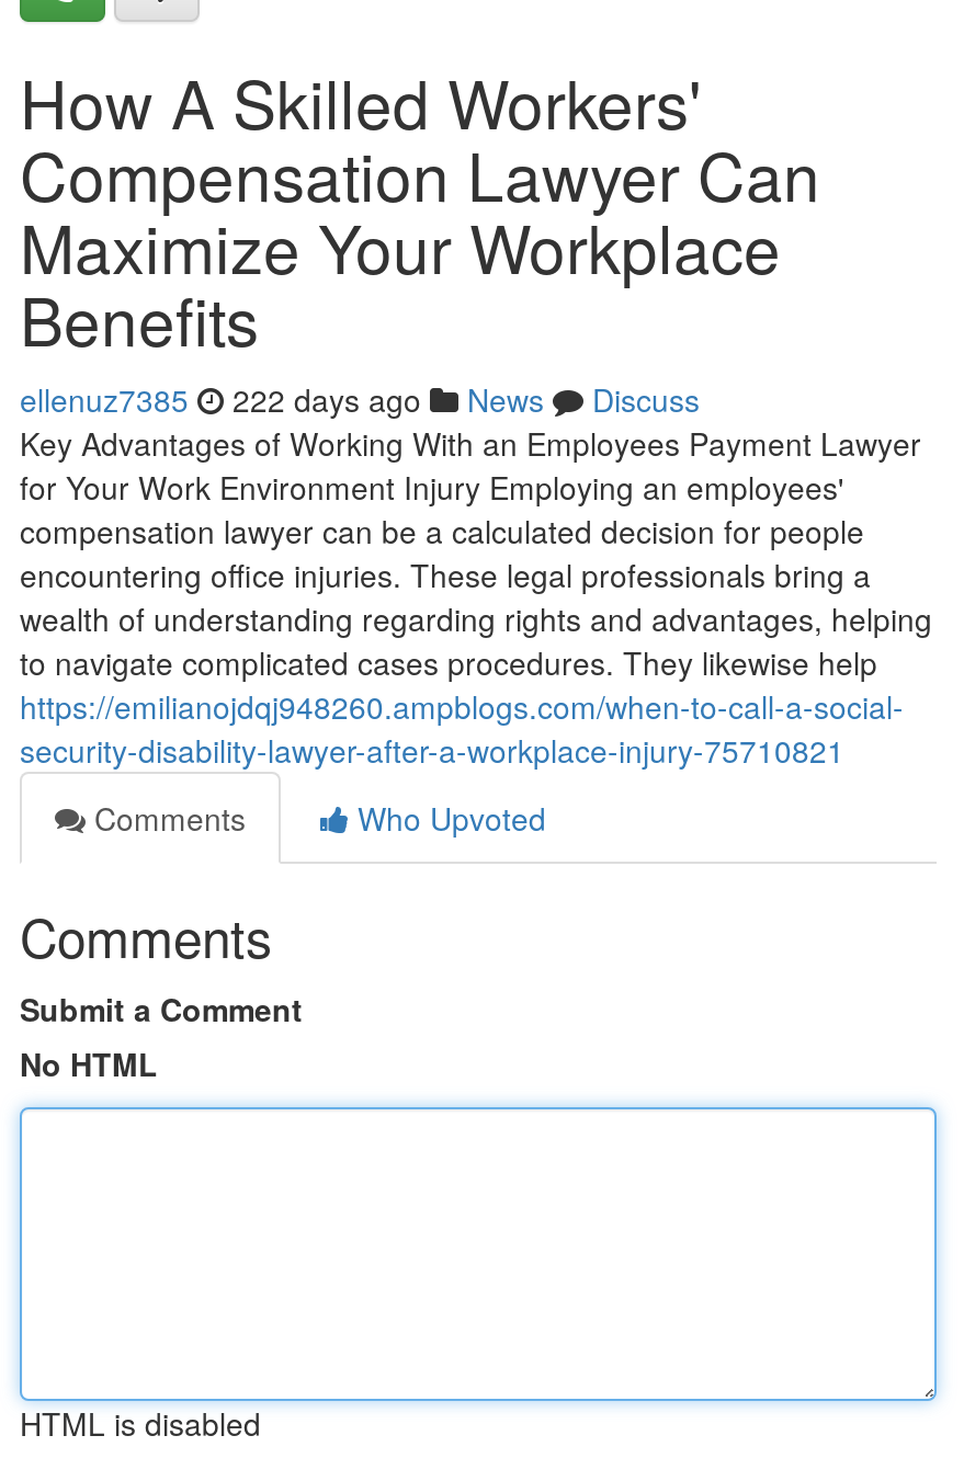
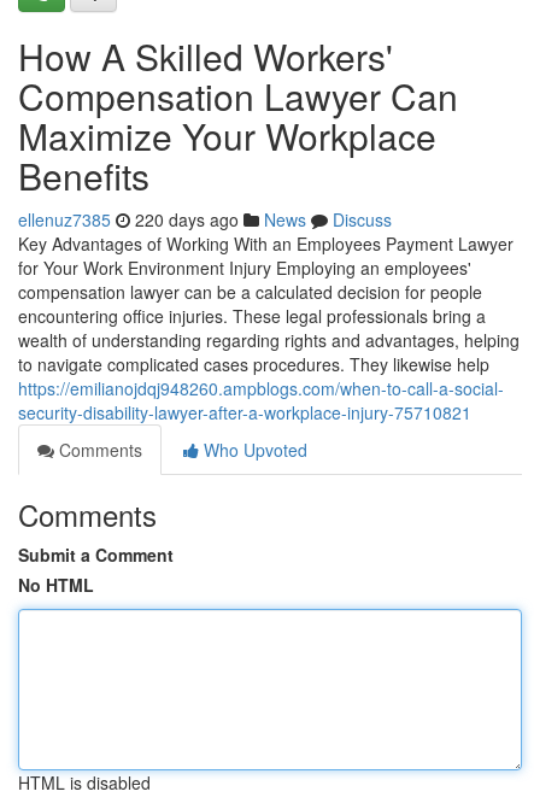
[20,377,700,421] ellenuz7385 222 days ago News Discuss -> [18,207,392,231] ellenuz7385 220 days ago News Discuss

